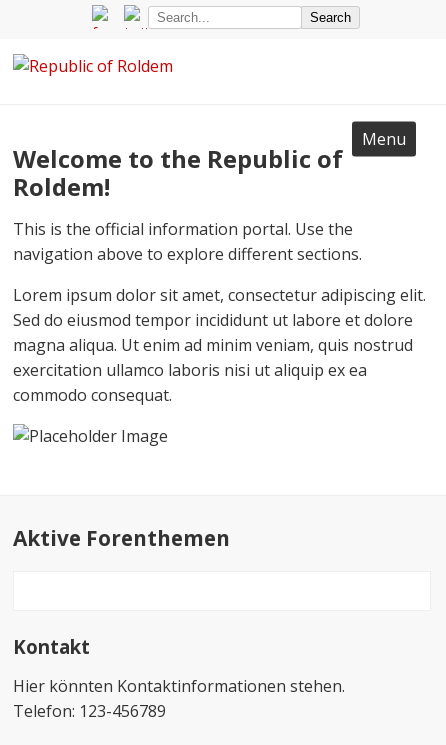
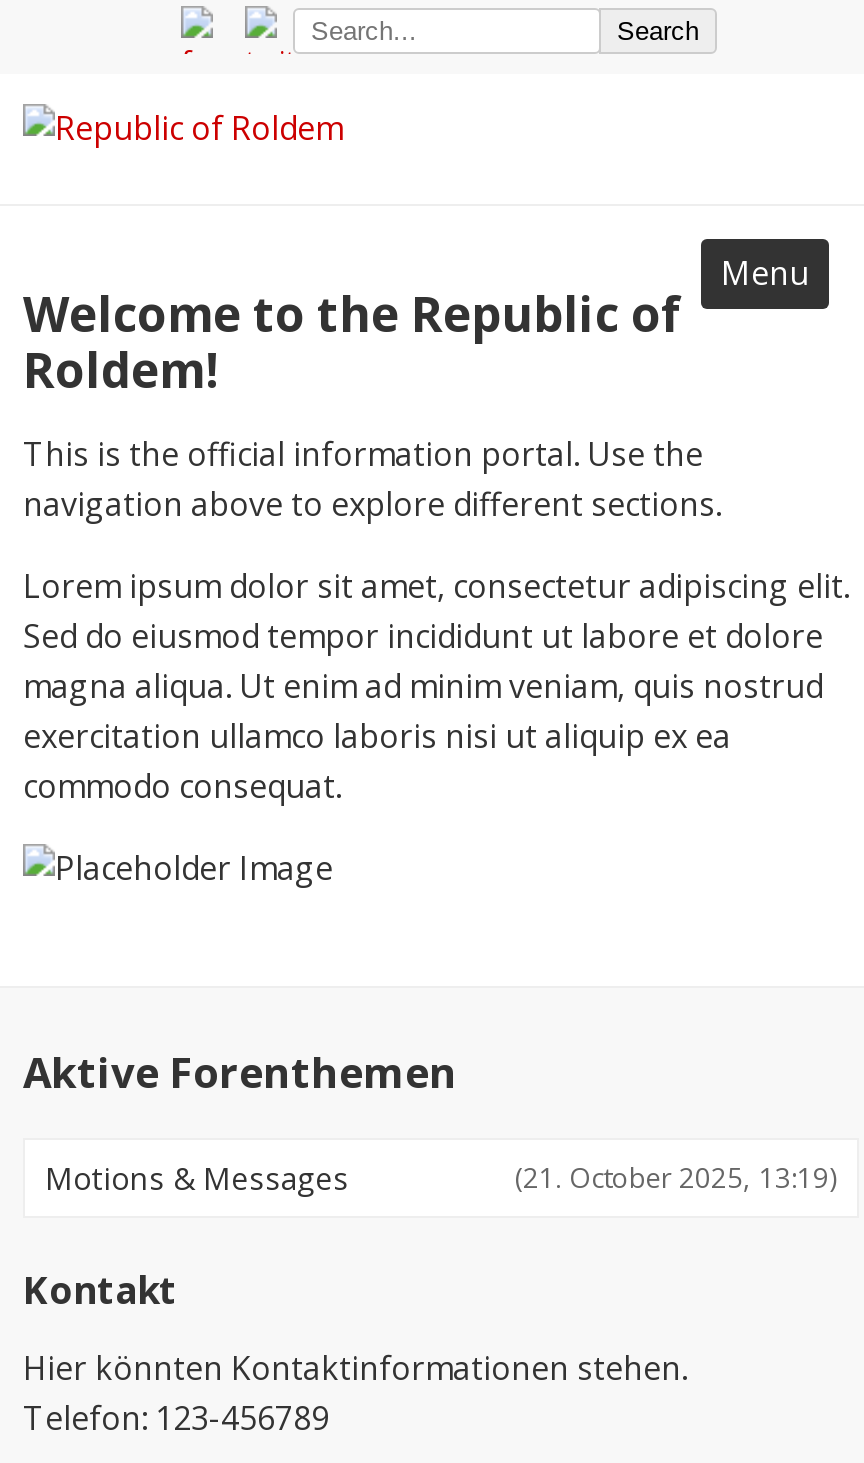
none -> [45,1158,837,1198] Motions & Messages | (21. October 2025, 13:19)

